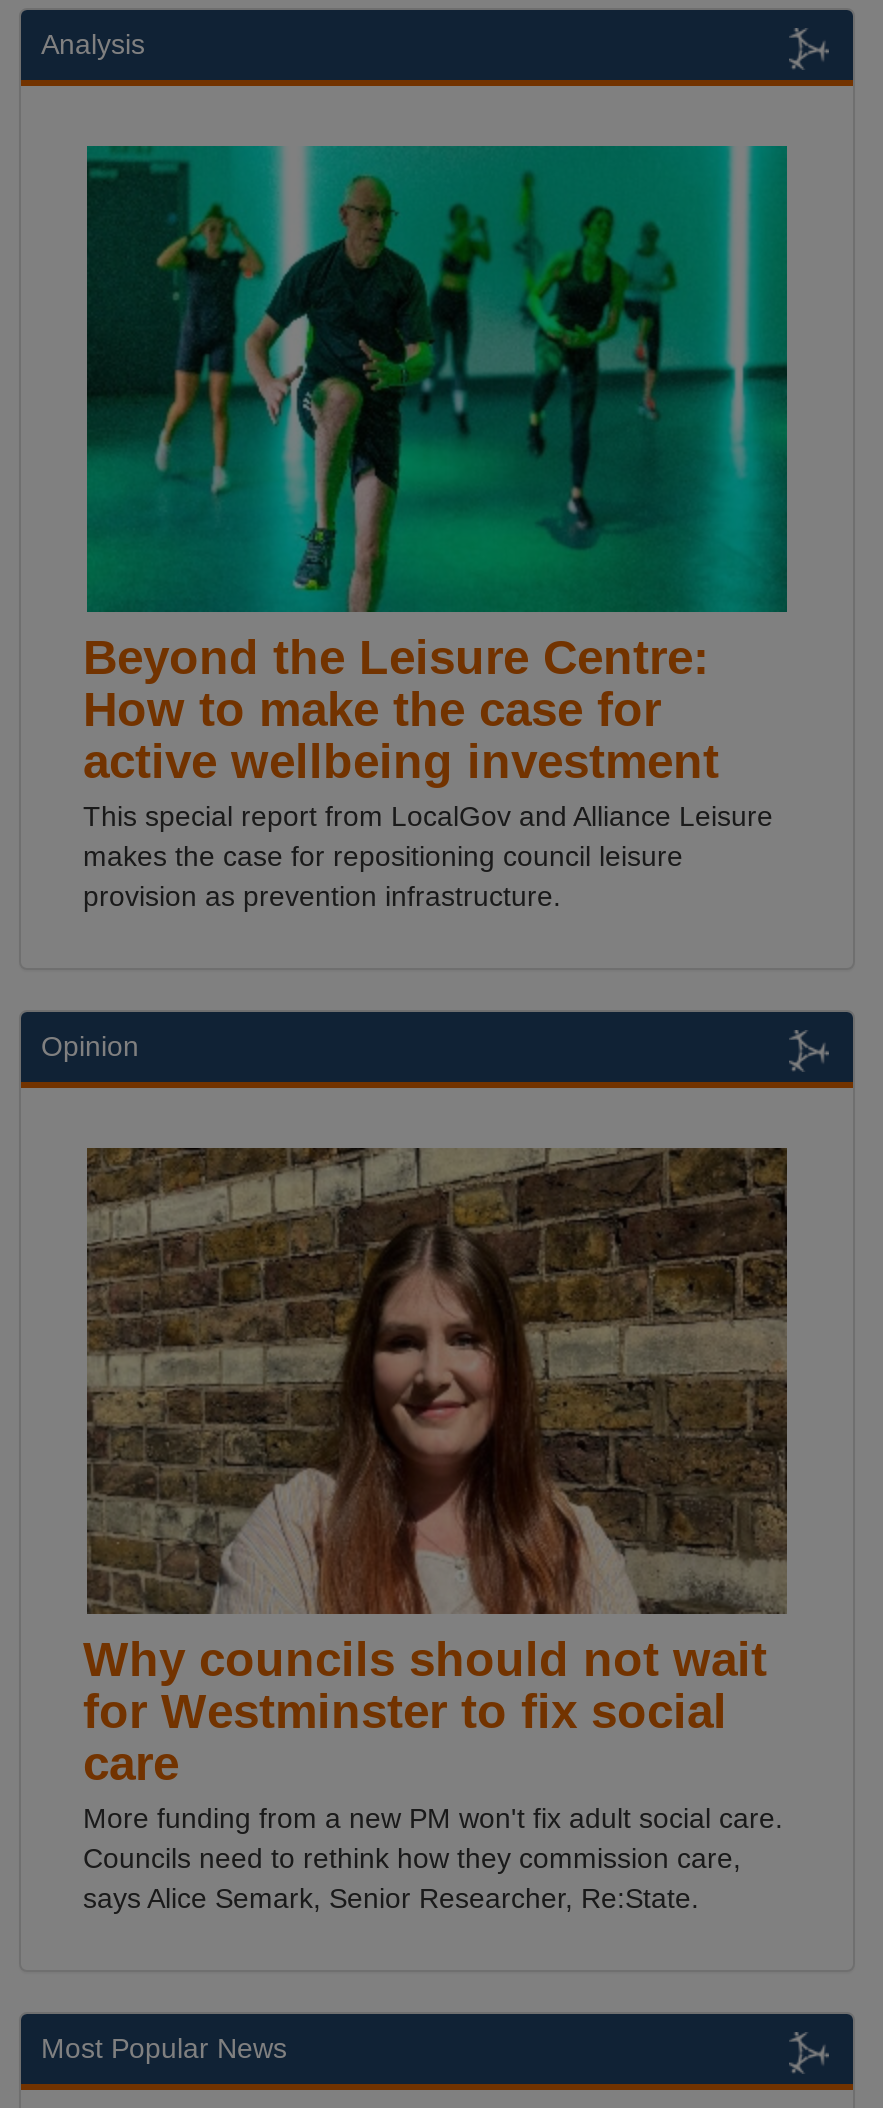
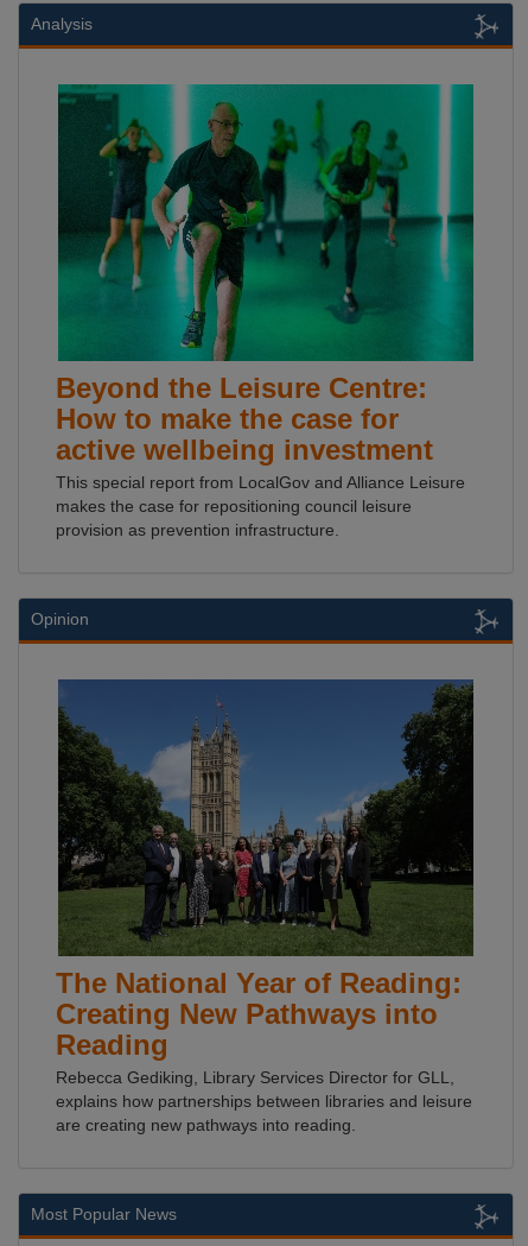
[83,1146,789,1914] [image] | Why councils should not wait | for Westminster to fix social | care | More funding from a new PM won't fix adult social care. | Councils need to rethink how they commission care, | says Alice Semark, Senior Researcher, Re:State. -> [56,678,475,1134] [image] | The National Year of Reading: | Creating New Pathways into | Reading | Rebecca Gediking, Library Services Director for GLL, | explains how partnerships between libraries and leisure | are creating new pathways into reading.

